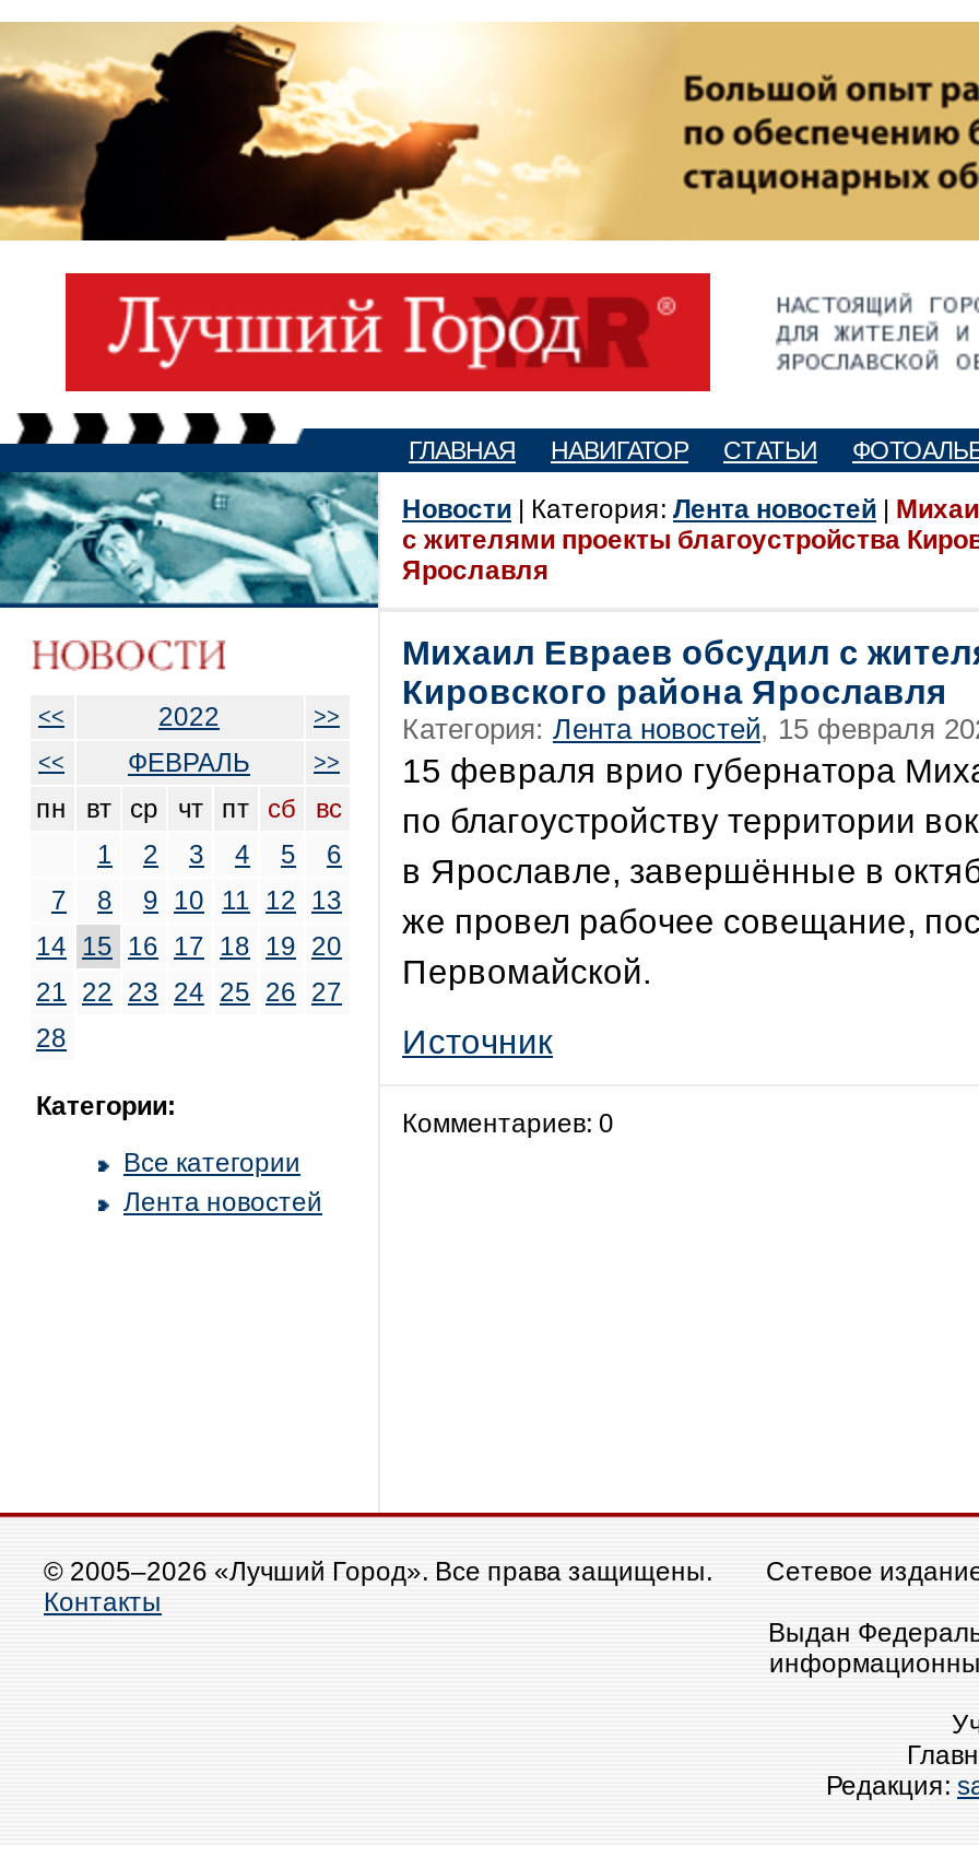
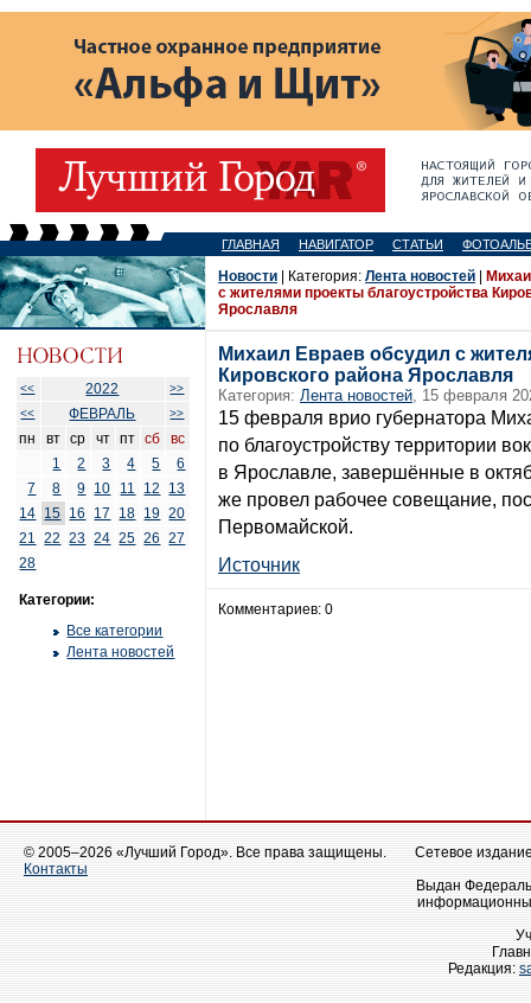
[7,22,972,243] [image] -> [4,11,527,132] [image]

